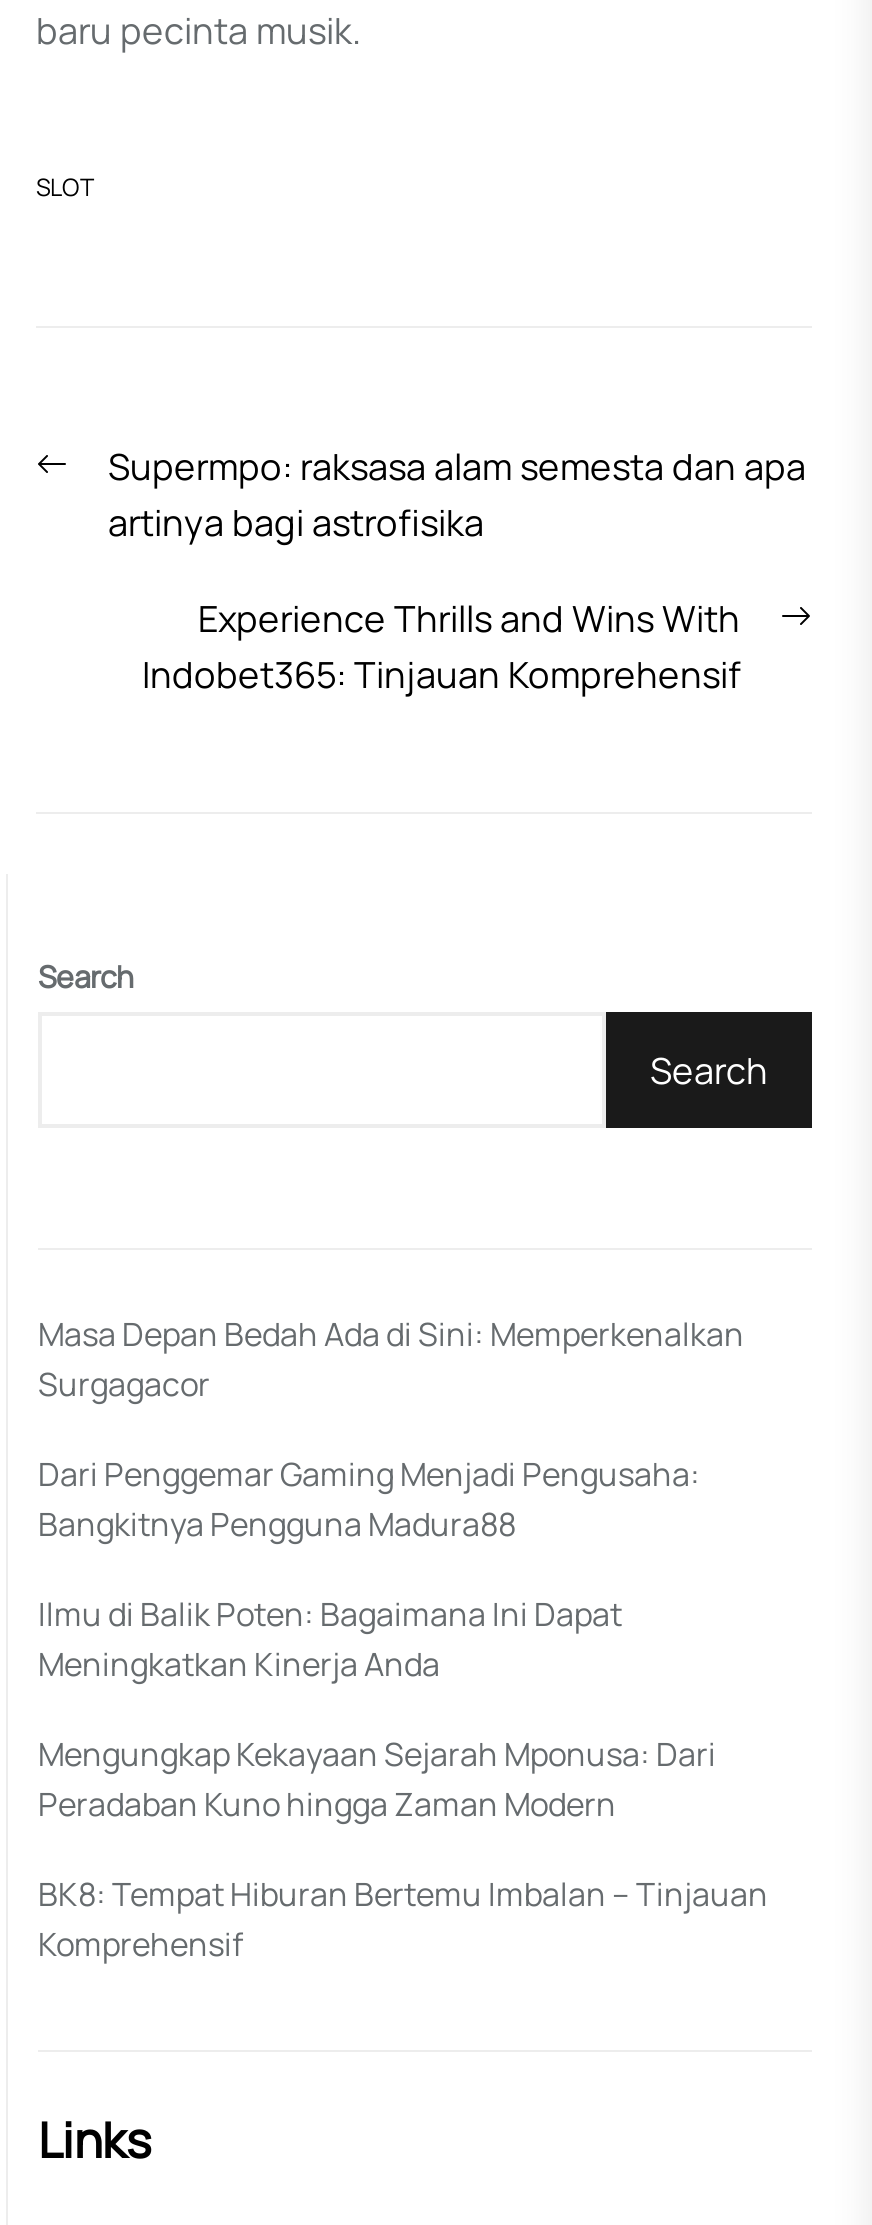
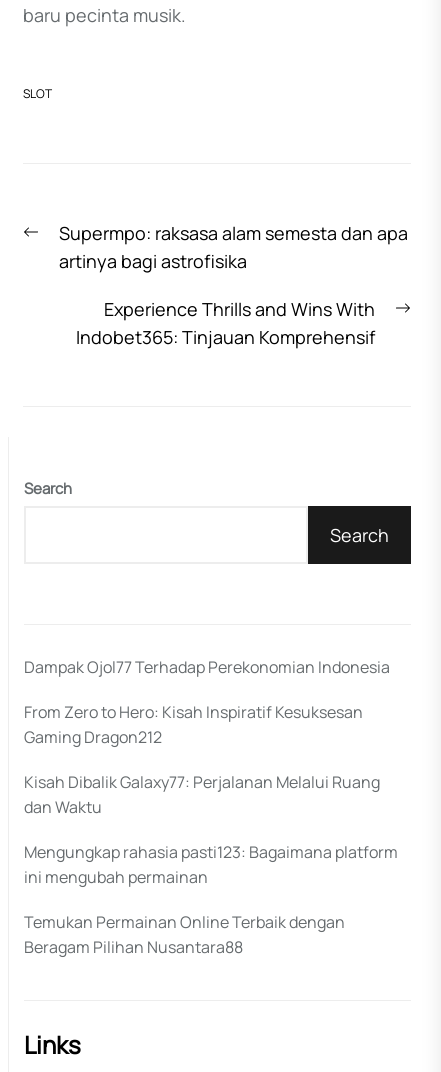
[38,1312,744,1406] Masa Depan Bedah Ada di Sini: Memperkenalkan | Surgagacor -> [24,656,390,678] Dampak Ojol77 Terhadap Perekonomian Indonesia
[38,1452,700,1546] Dari Penggemar Gaming Menjadi Pengusaha: | Bangkitnya Pengguna Madura88 -> [24,701,363,748] From Zero to Hero: Kisah Inspiratif Kesuksesan | Gaming Dragon212
[38,1592,622,1686] Ilmu di Balik Poten: Bagaimana Ini Dapat | Meningkatkan Kinerja Anda -> [24,771,380,818] Kisah Dibalik Galaxy77: Perjalanan Melalui Ruang | dan Waktu
[38,1732,716,1826] Mengungkap Kekayaan Sejarah Mponusa: Dari | Peradaban Kuno hingga Zaman Modern -> [24,841,398,888] Mengungkap rahasia pasti123: Bagaimana platform | ini mengubah permainan
[38,1872,768,1966] BK8: Tempat Hiburan Bertemu Imbalan – Tinjauan | Komprehensif -> [24,911,345,958] Temukan Permainan Online Terbaik dengan | Beragam Pilihan Nusantara88

